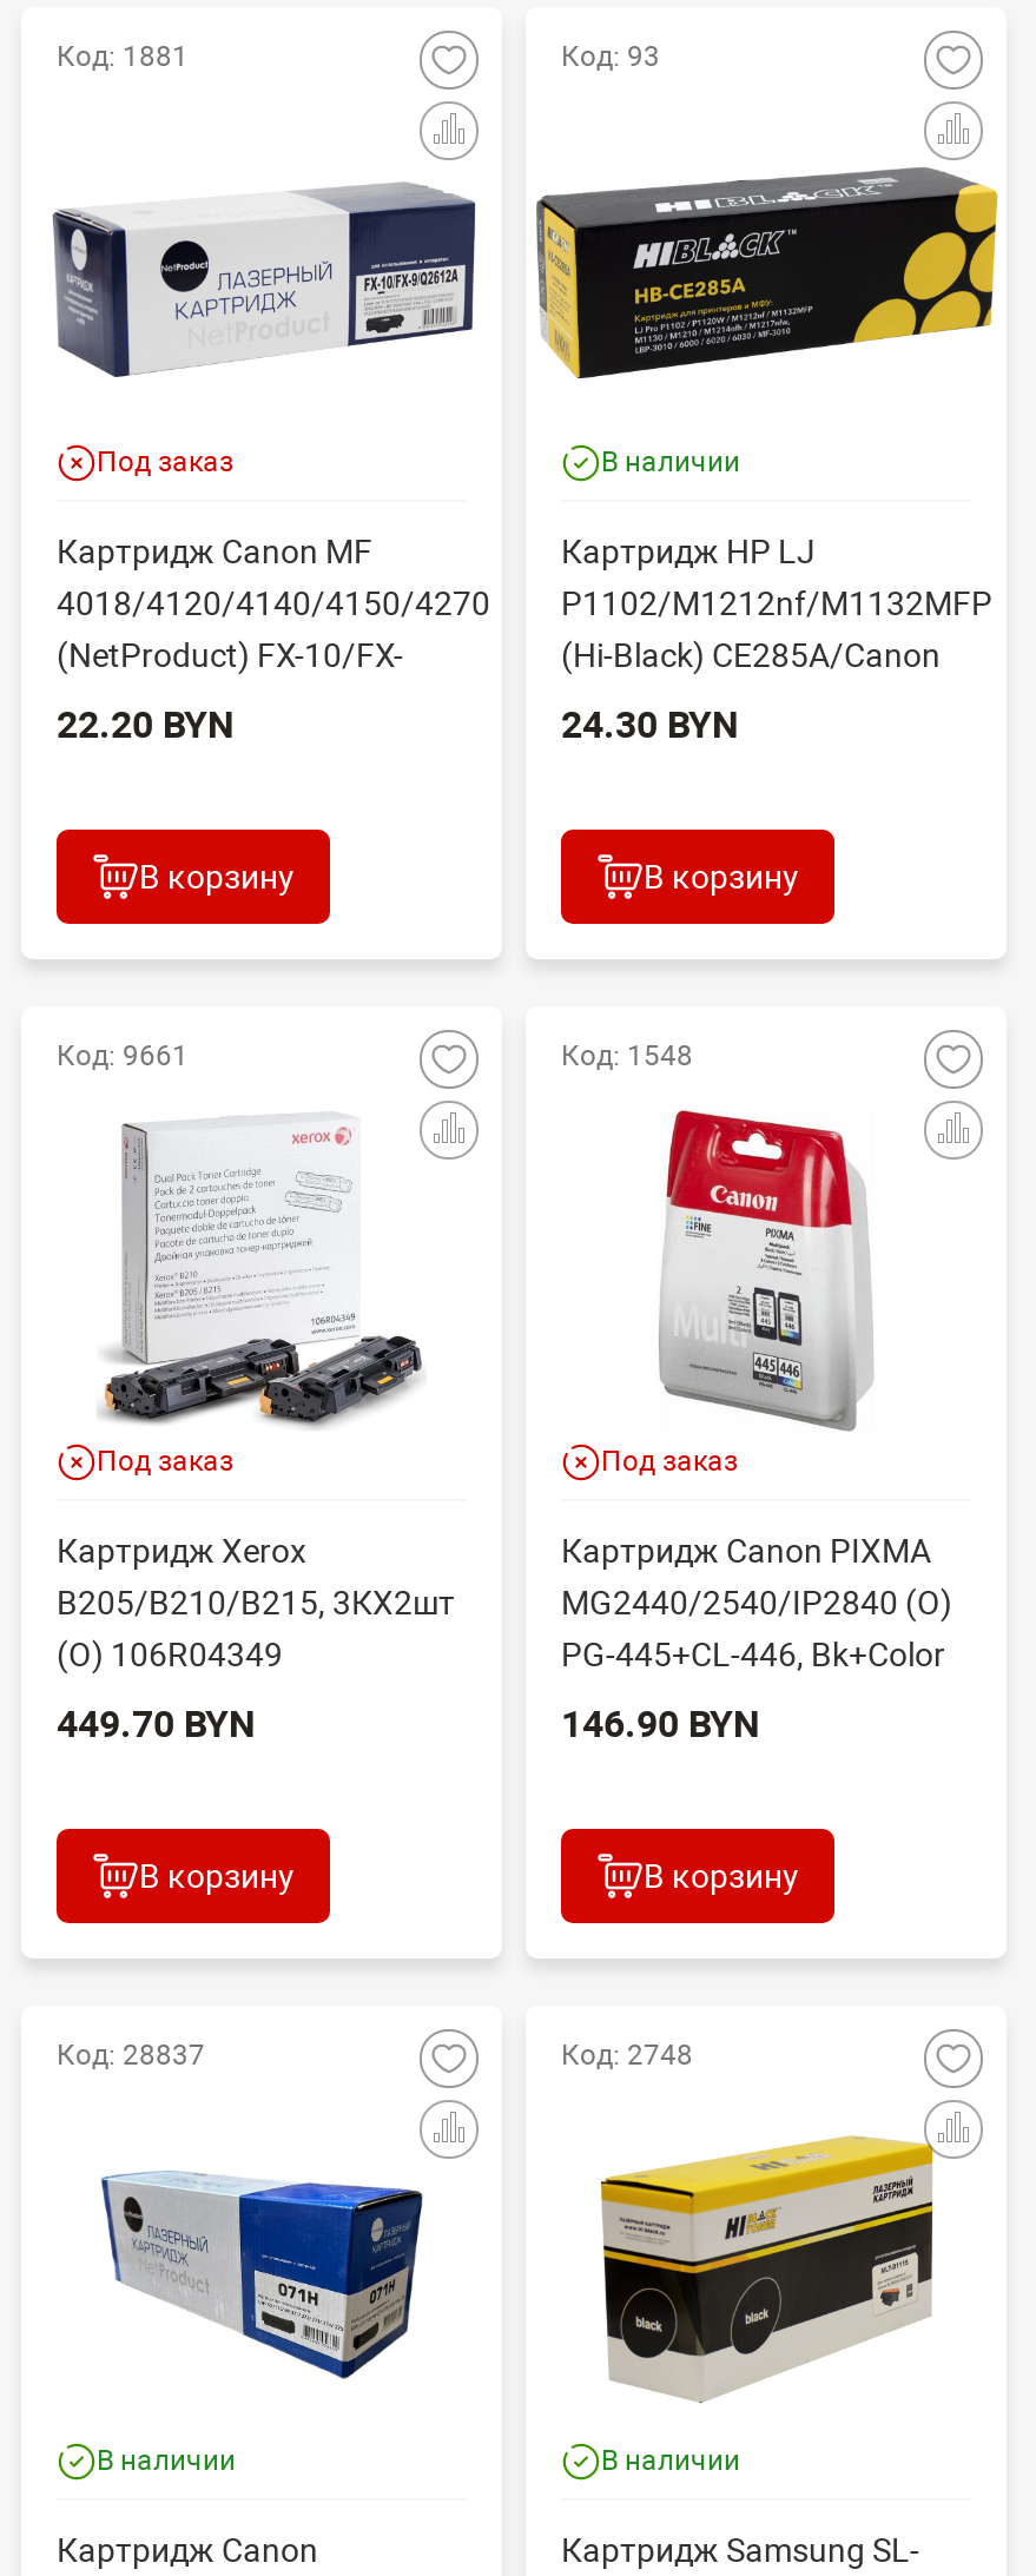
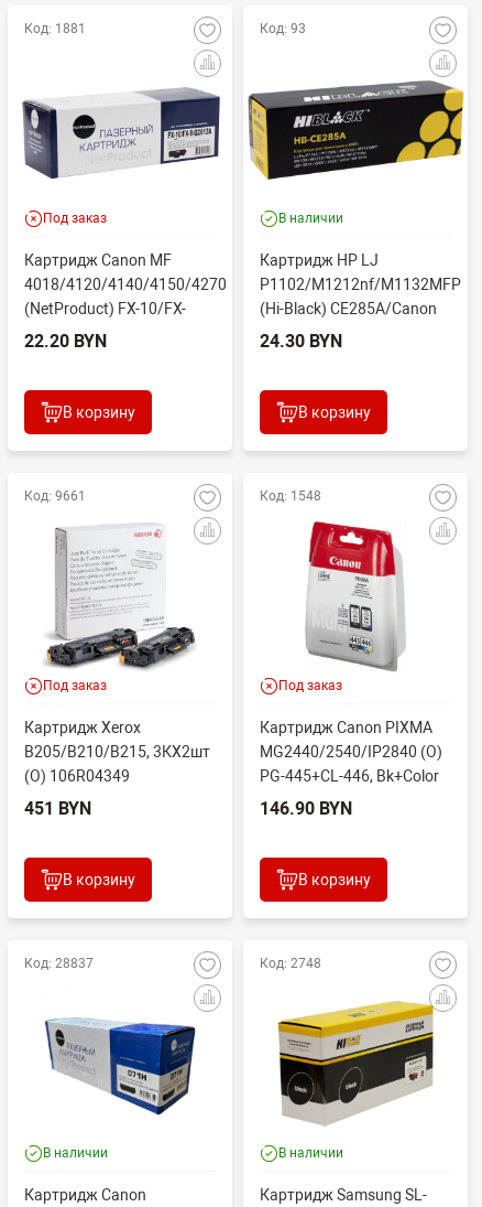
[57,1702,255,1747] 449.70 BYN -> [24,798,91,819] 451 BYN

